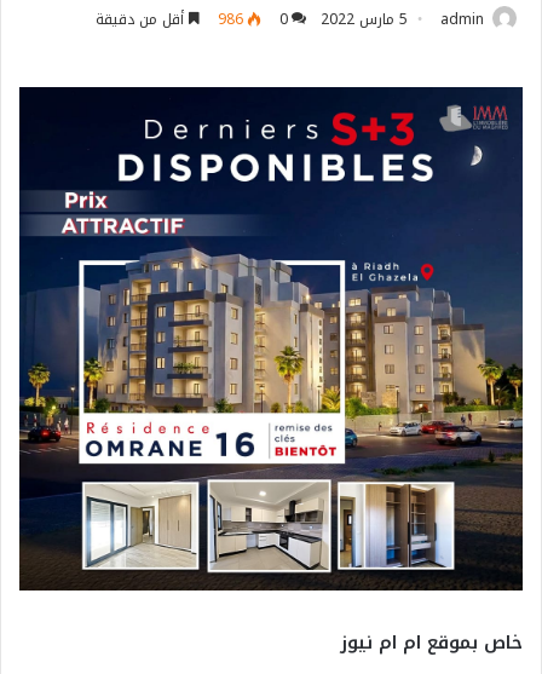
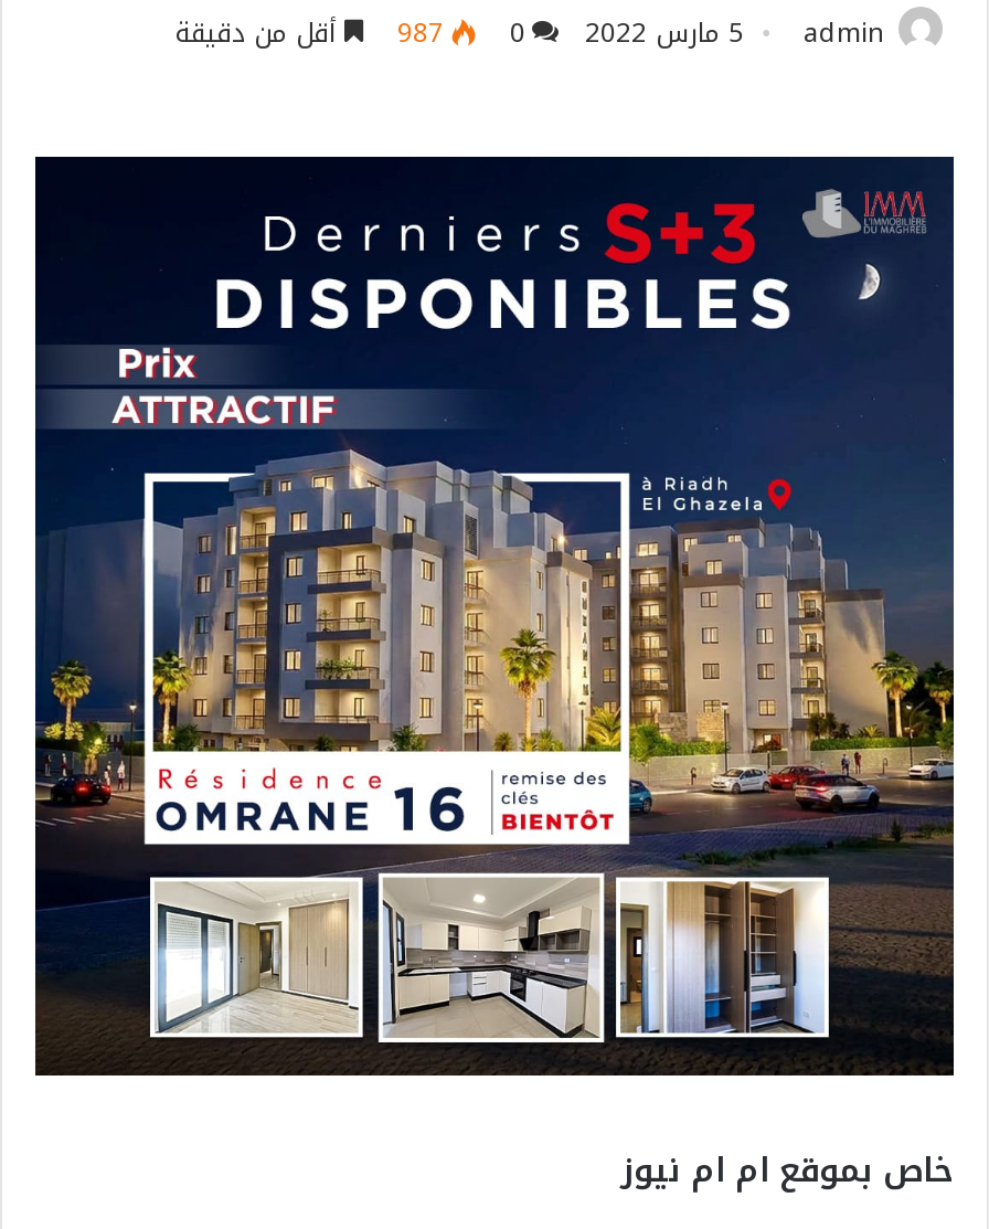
[96,7,288,33] 0 986 أقل من دقيقة -> [174,10,525,58] 0 987 أقل من دقيقة

